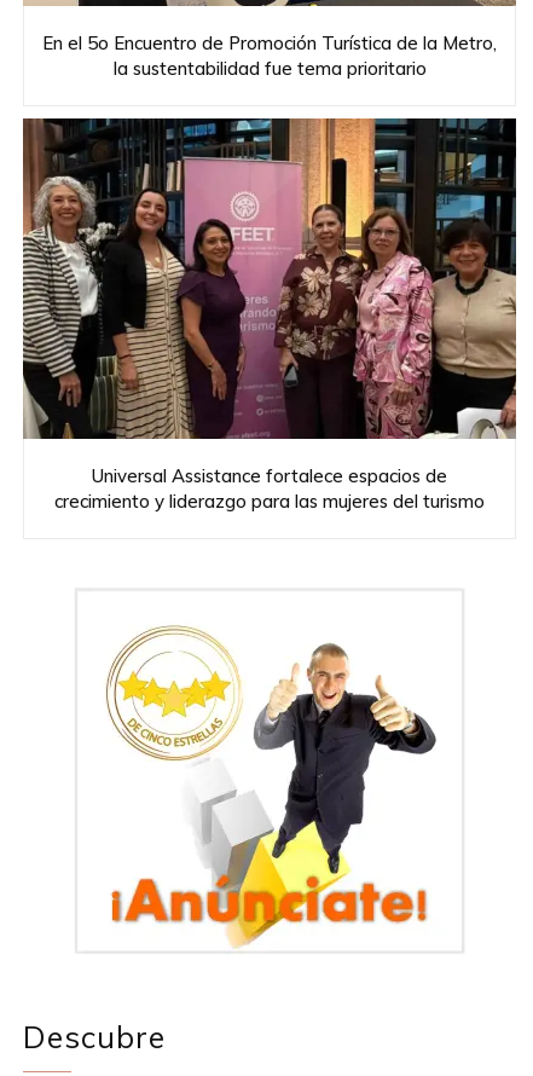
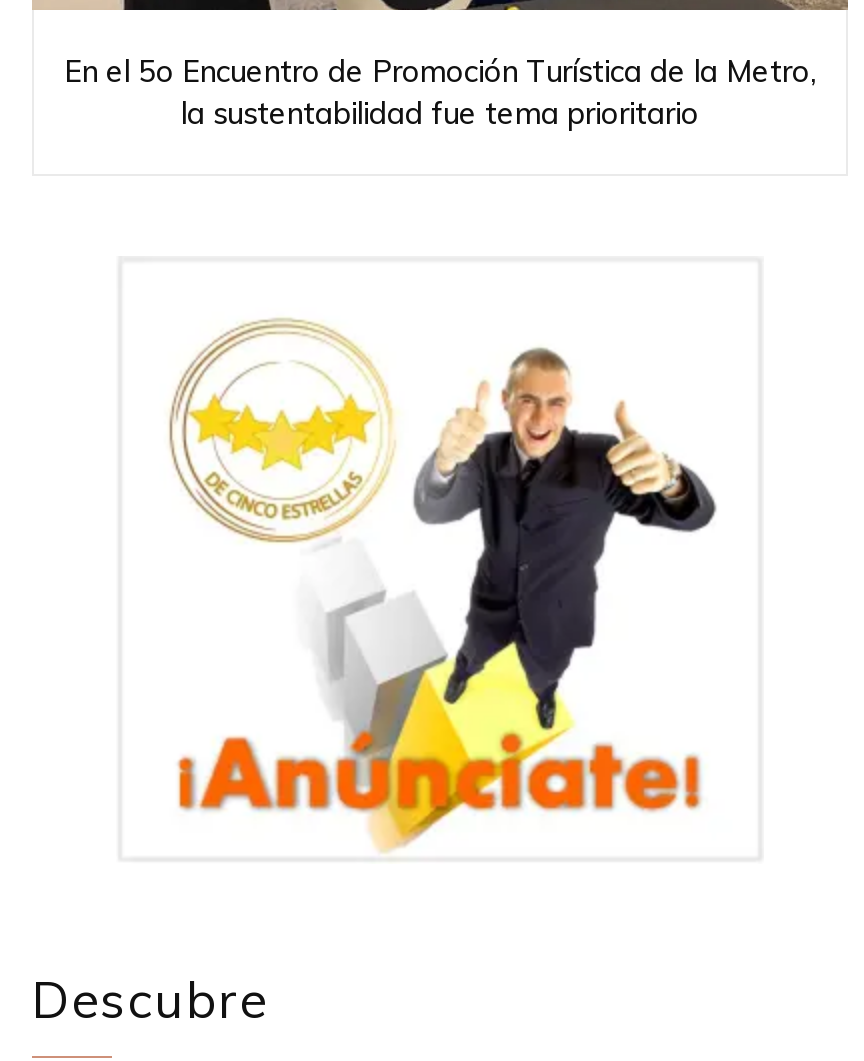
[22,117,517,513] [image] | Universal Assistance fortalece espacios de | crecimiento y liderazgo para las mujeres del turismo -> none

